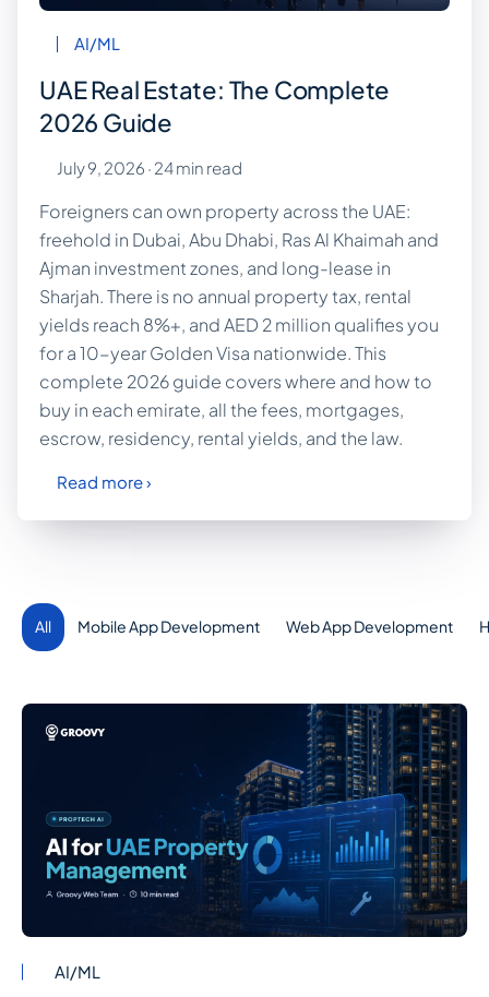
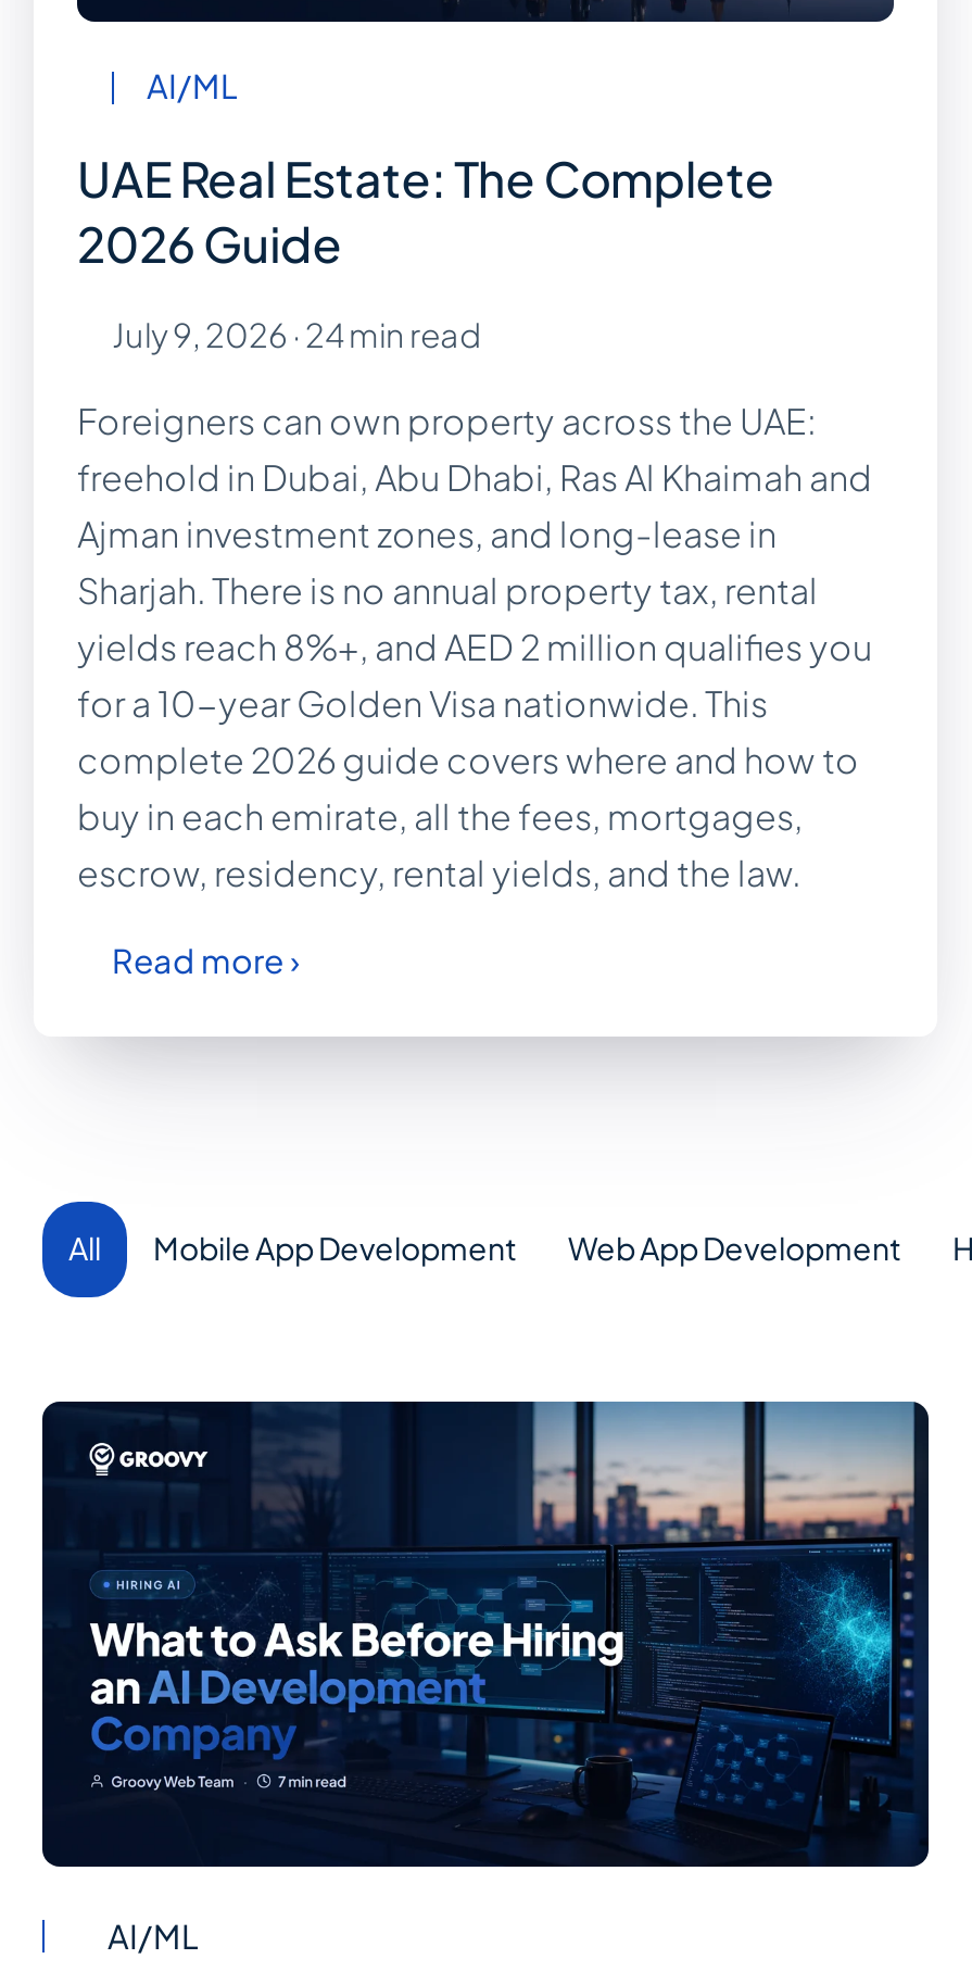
[46,702,467,933] [image] -> [88,1399,929,1856] [image]

